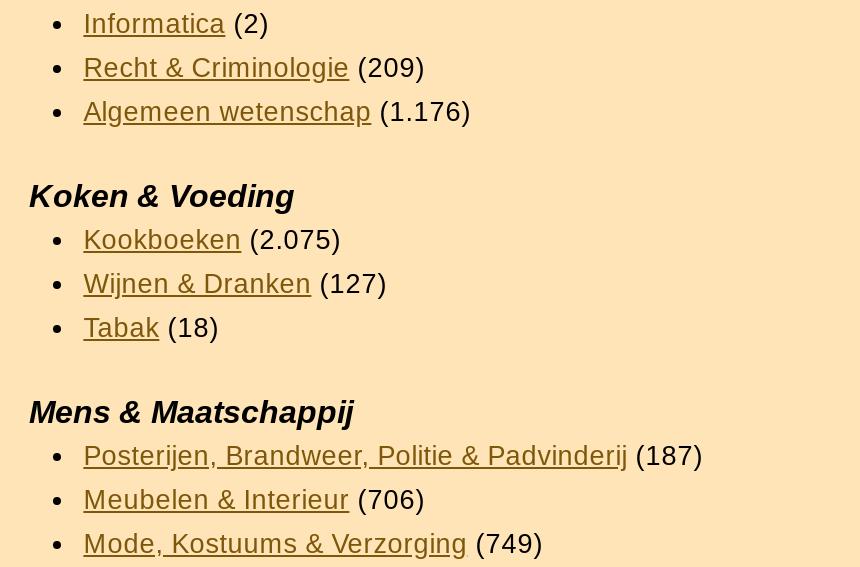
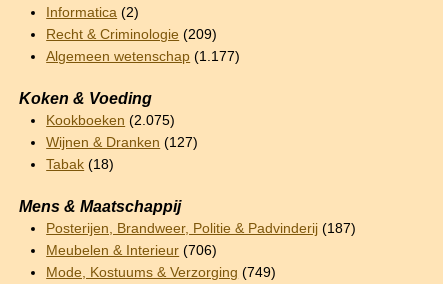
[83,96,471,126] Algemeen wetenschap (1.176) -> [46,49,240,64] Algemeen wetenschap (1.177)

